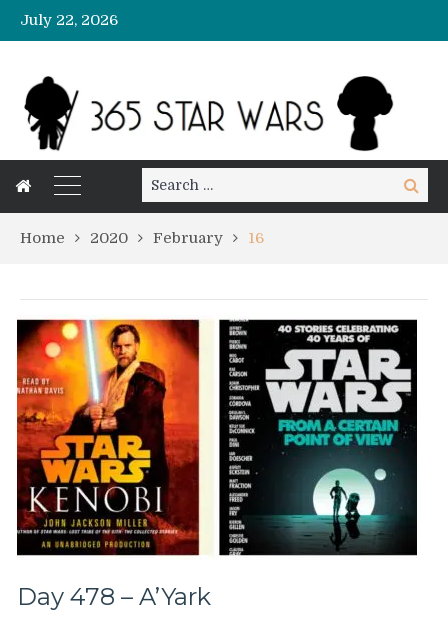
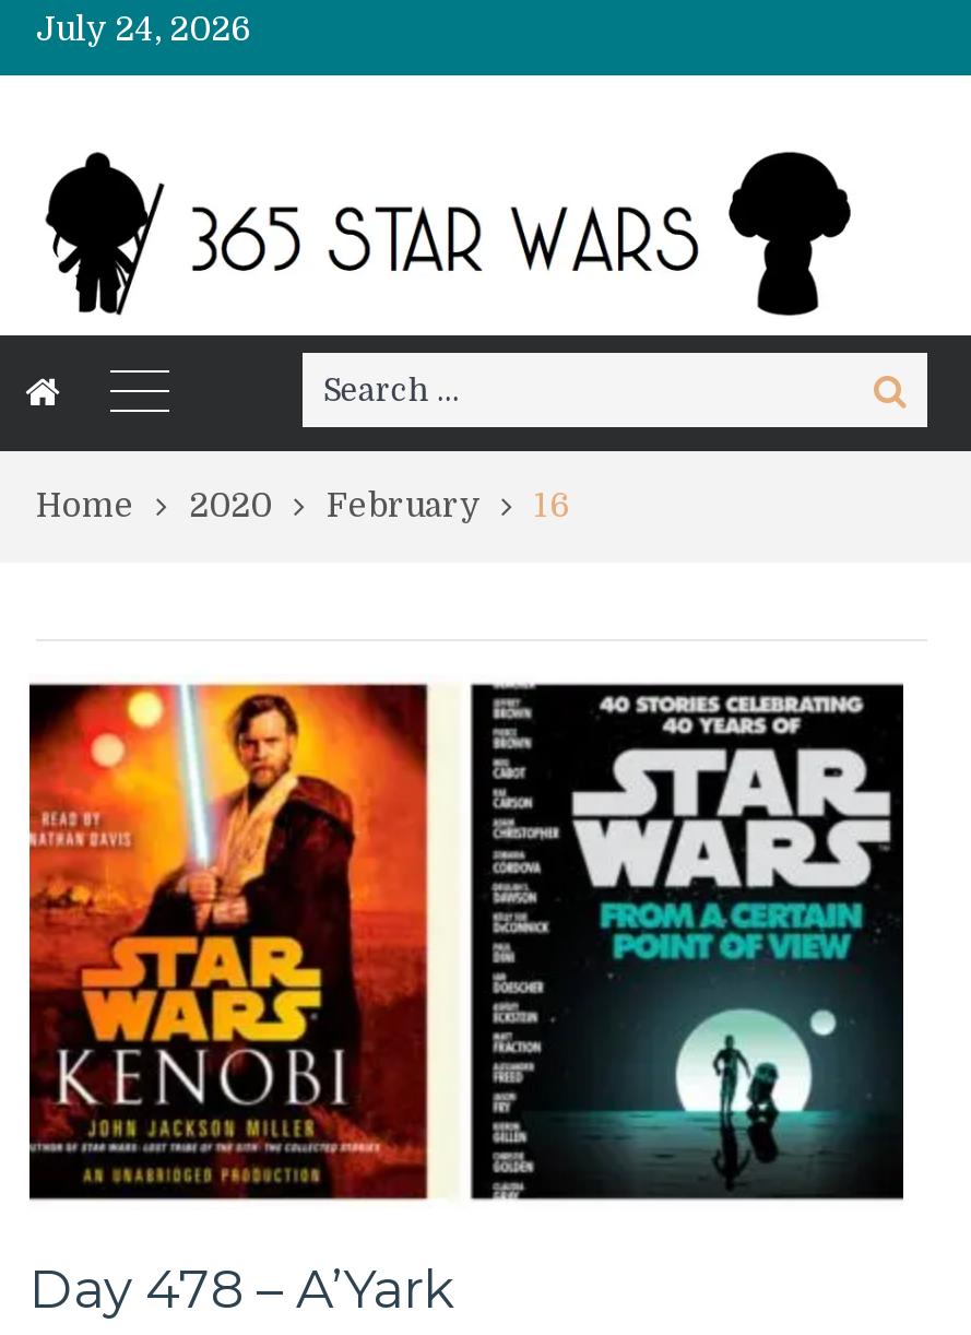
[20,11,118,29] July 22, 2026 -> [36,10,250,49] July 24, 2026

